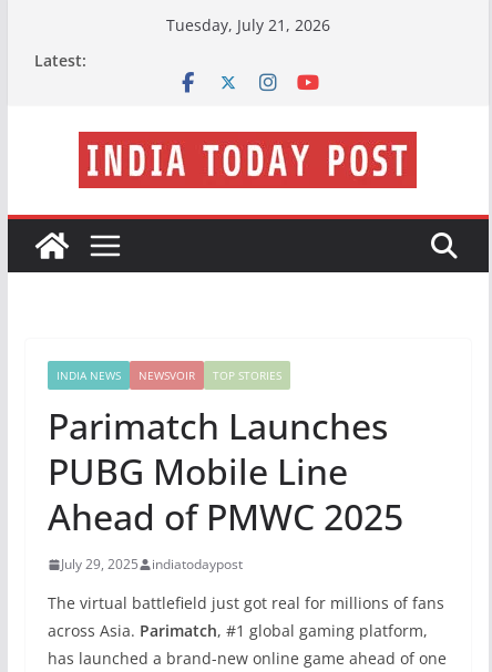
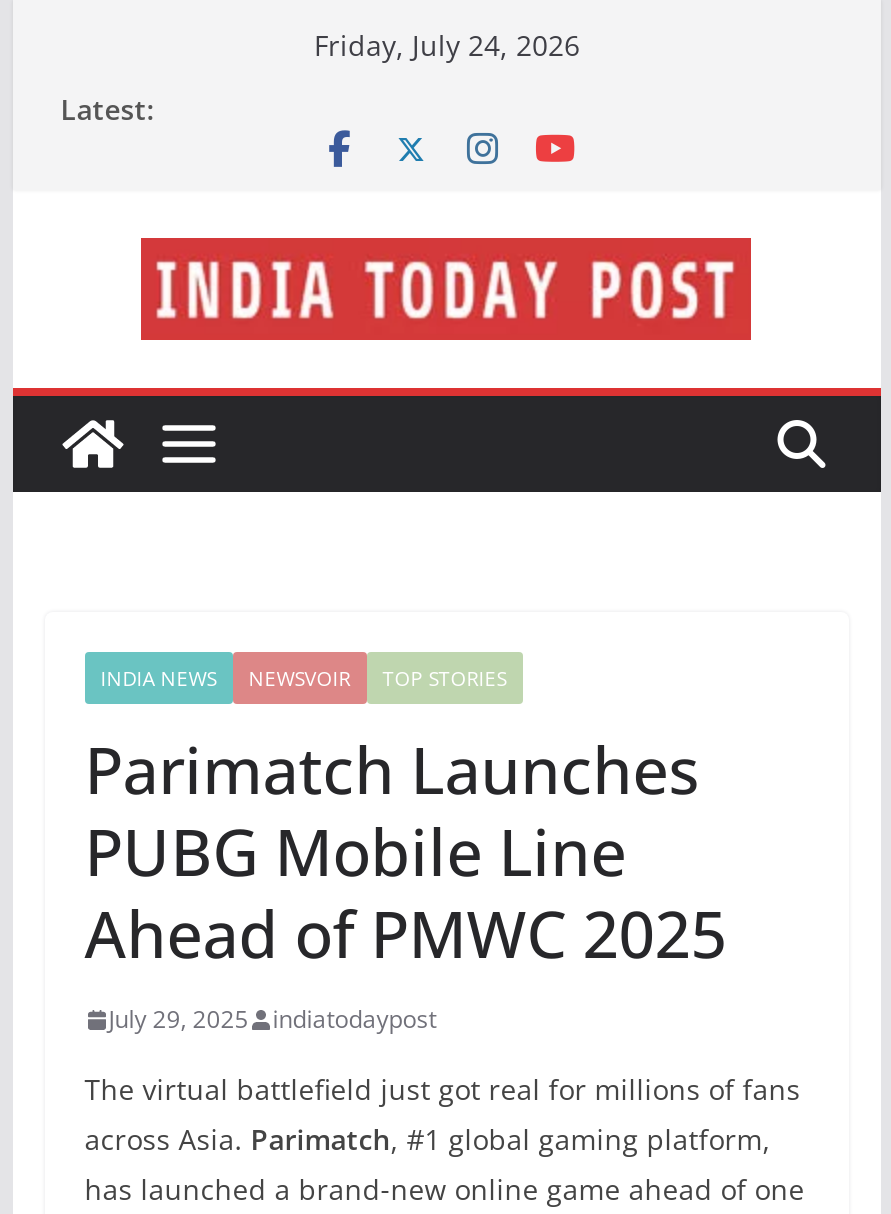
[166,14,330,35] Tuesday, July 21, 2026 -> [314,26,580,64] Friday, July 24, 2026

